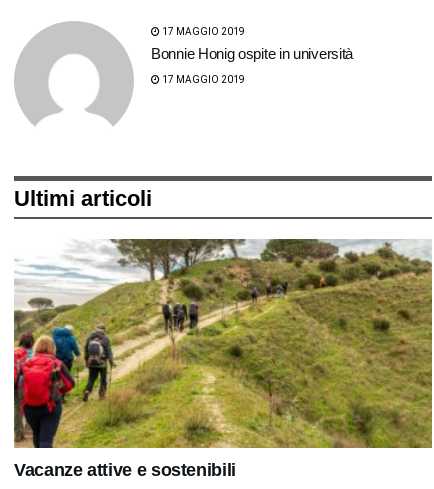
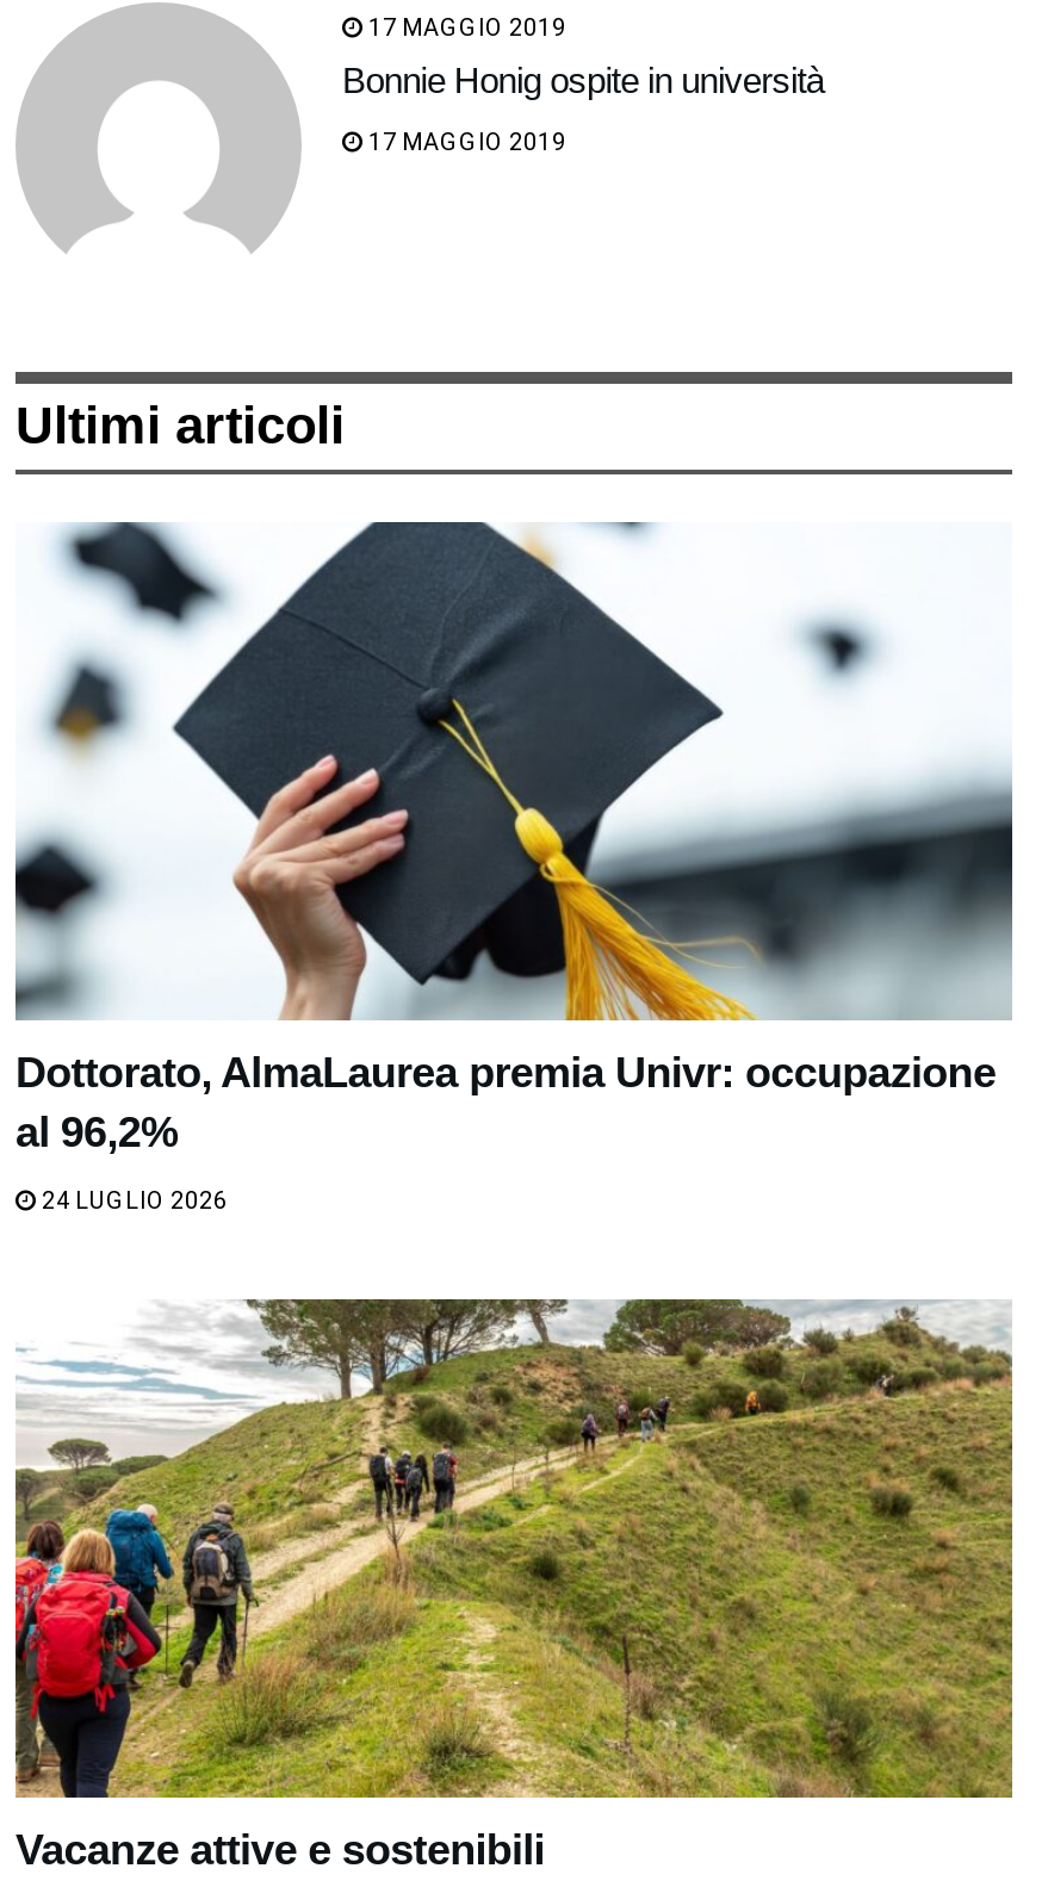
none -> [15,520,1015,1213] [image] | Dottorato, AlmaLaurea premia Univr: occupazione | al 96,2% | 24 LUGLIO 2026

